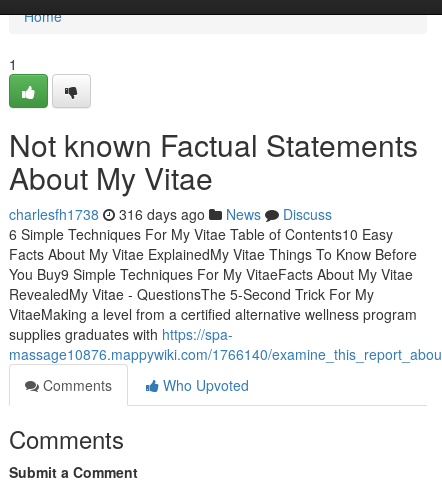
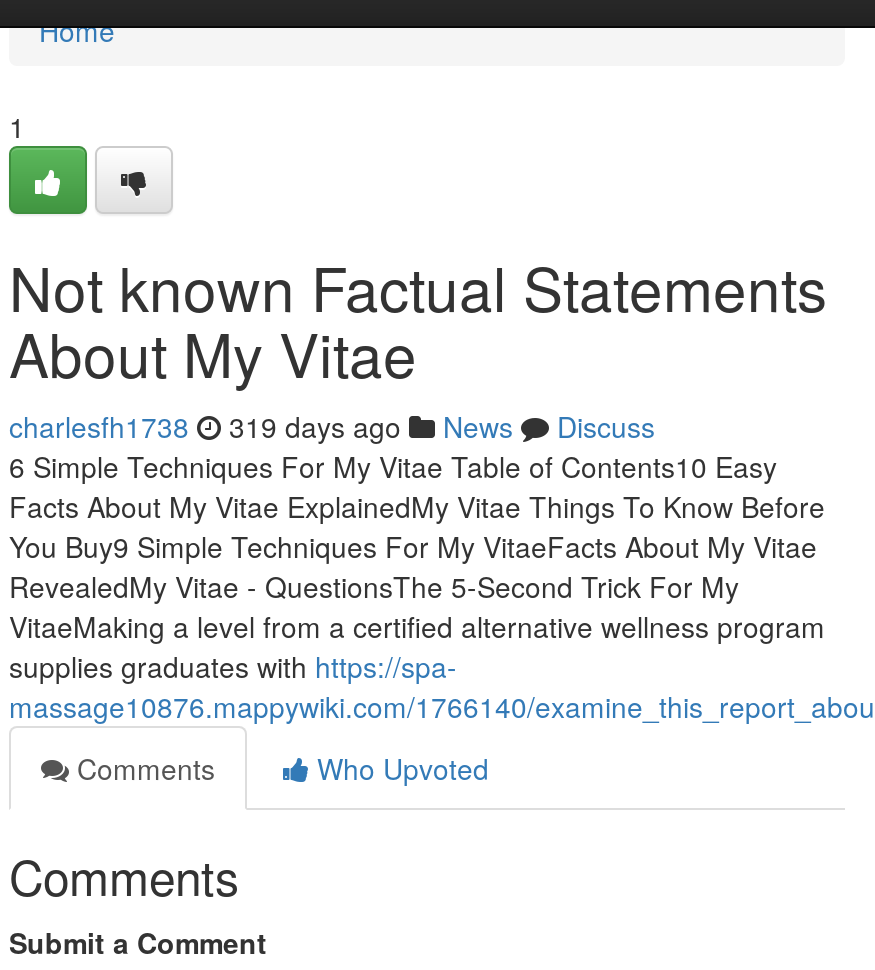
[9,204,332,224] charlesfh1738 316 days ago News Discuss -> [9,406,655,446] charlesfh1738 319 days ago News Discuss

